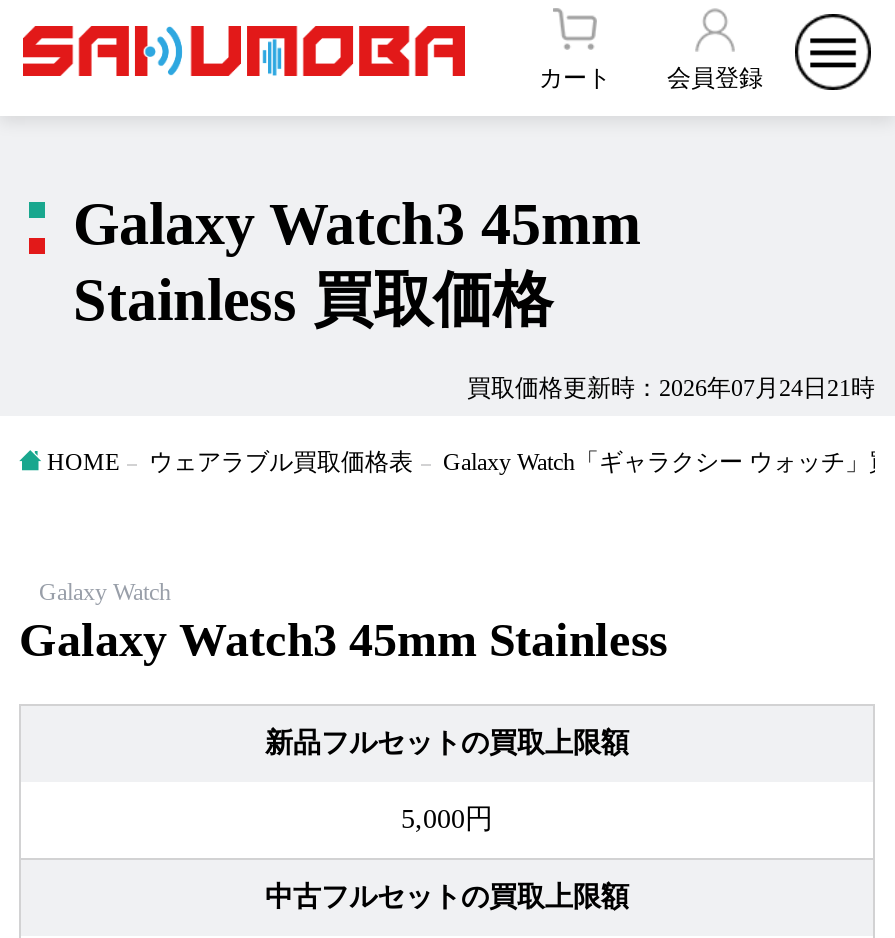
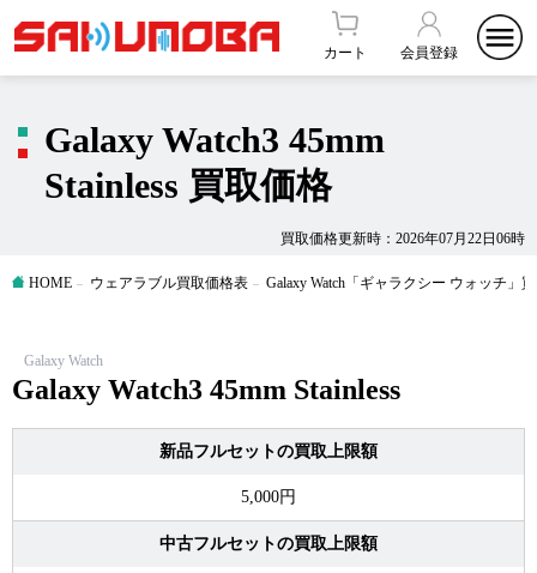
[467,374,875,402] 買取価格更新時：2026年07月24日21時 -> [280,230,525,247] 買取価格更新時：2026年07月22日06時

